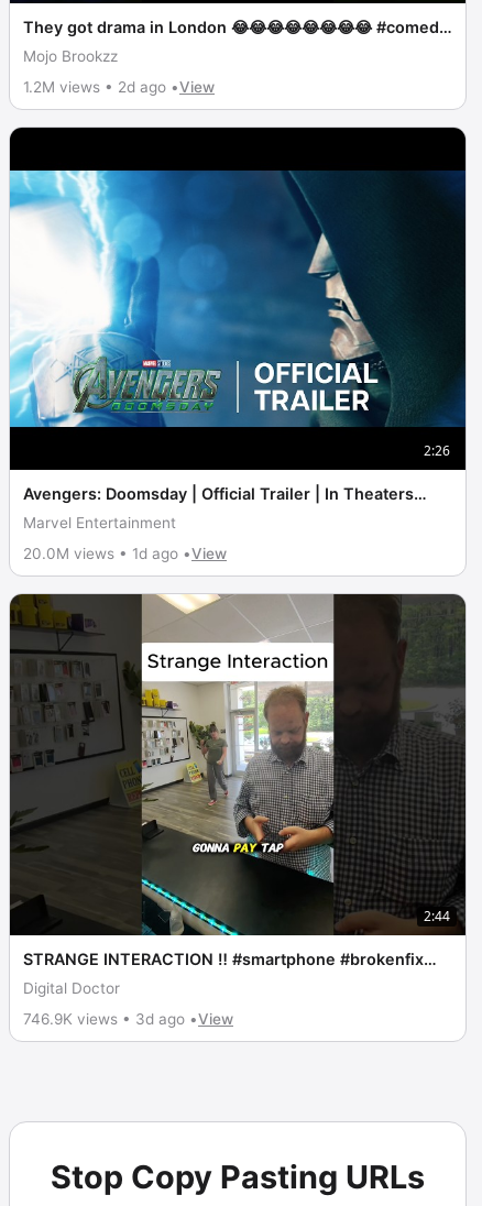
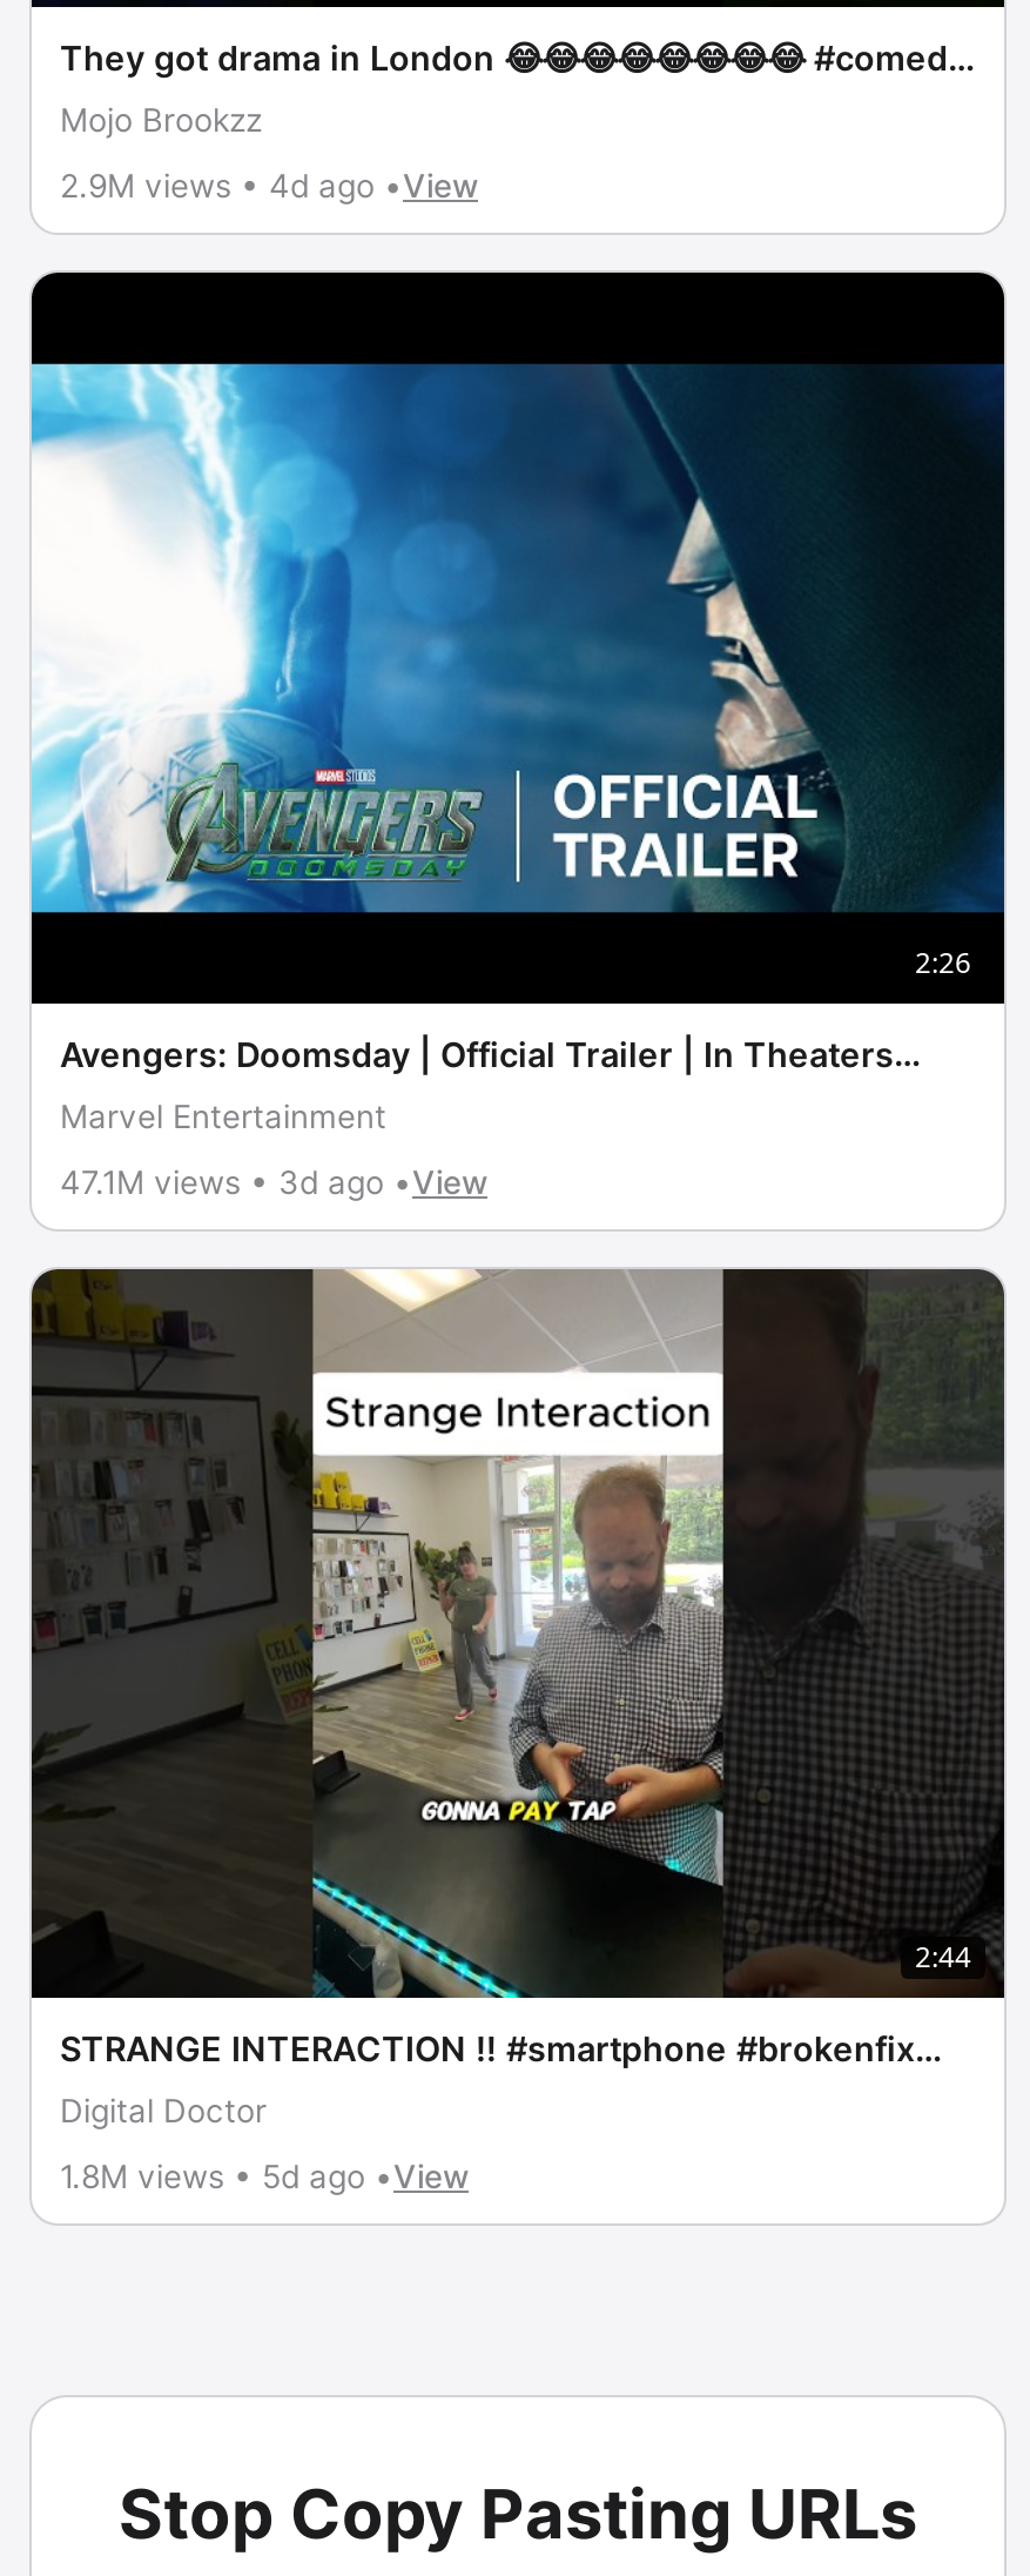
[23,78,215,96] 1.2M views • 2d ago •View -> [60,167,478,204] 2.9M views • 4d ago •View
[23,544,227,562] 20.0M views • 1d ago •View -> [60,1162,487,1200] 47.1M views • 3d ago •View
[23,1010,233,1028] 746.9K views • 3d ago •View -> [60,2158,469,2195] 1.8M views • 5d ago •View

